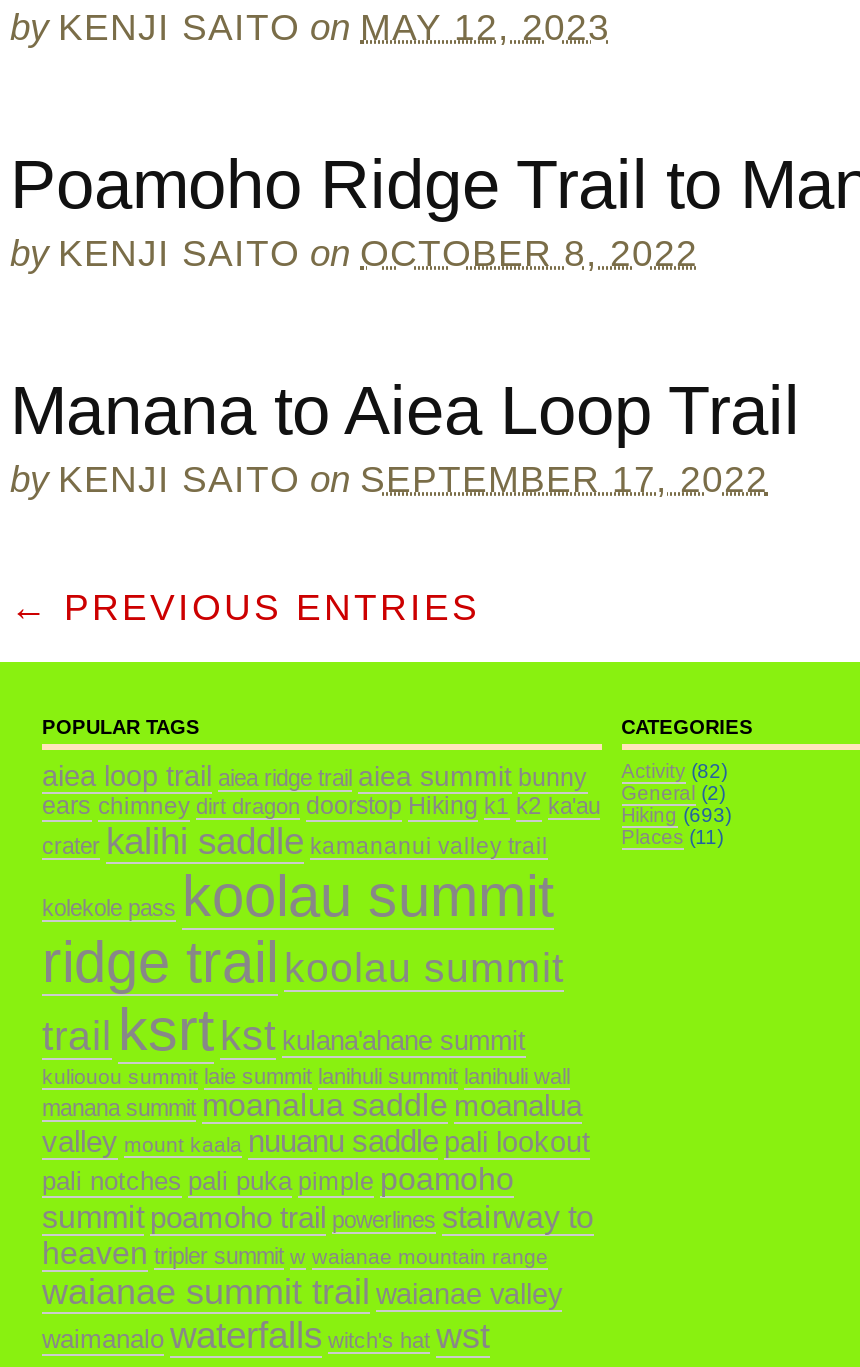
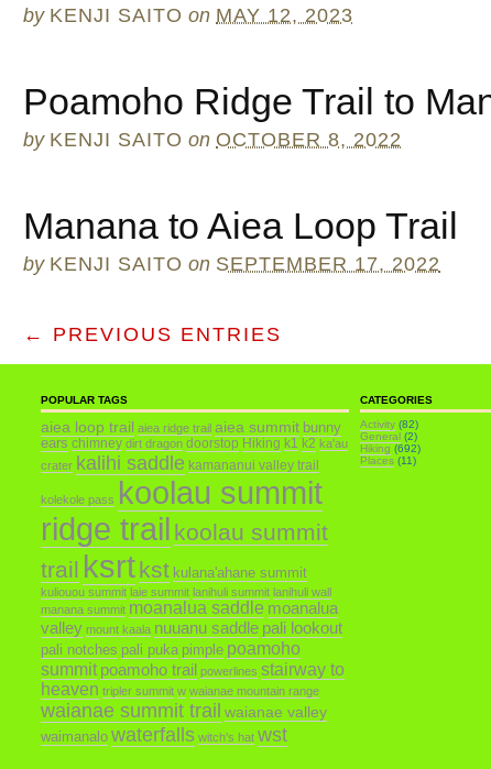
[42,782,731,826] ears chimney dirt dragon doorstop Hiking k1 k2 ka'au Hiking (693) General (2) -> [41,430,420,454] ears chimney dirt dragon doorstop Hiking k1 k2 ka'au Hiking (692) General (2)

